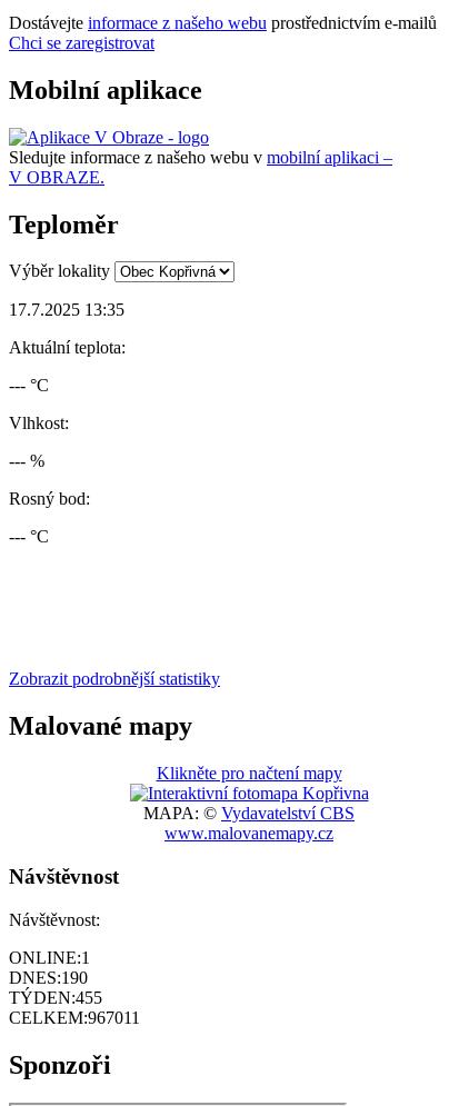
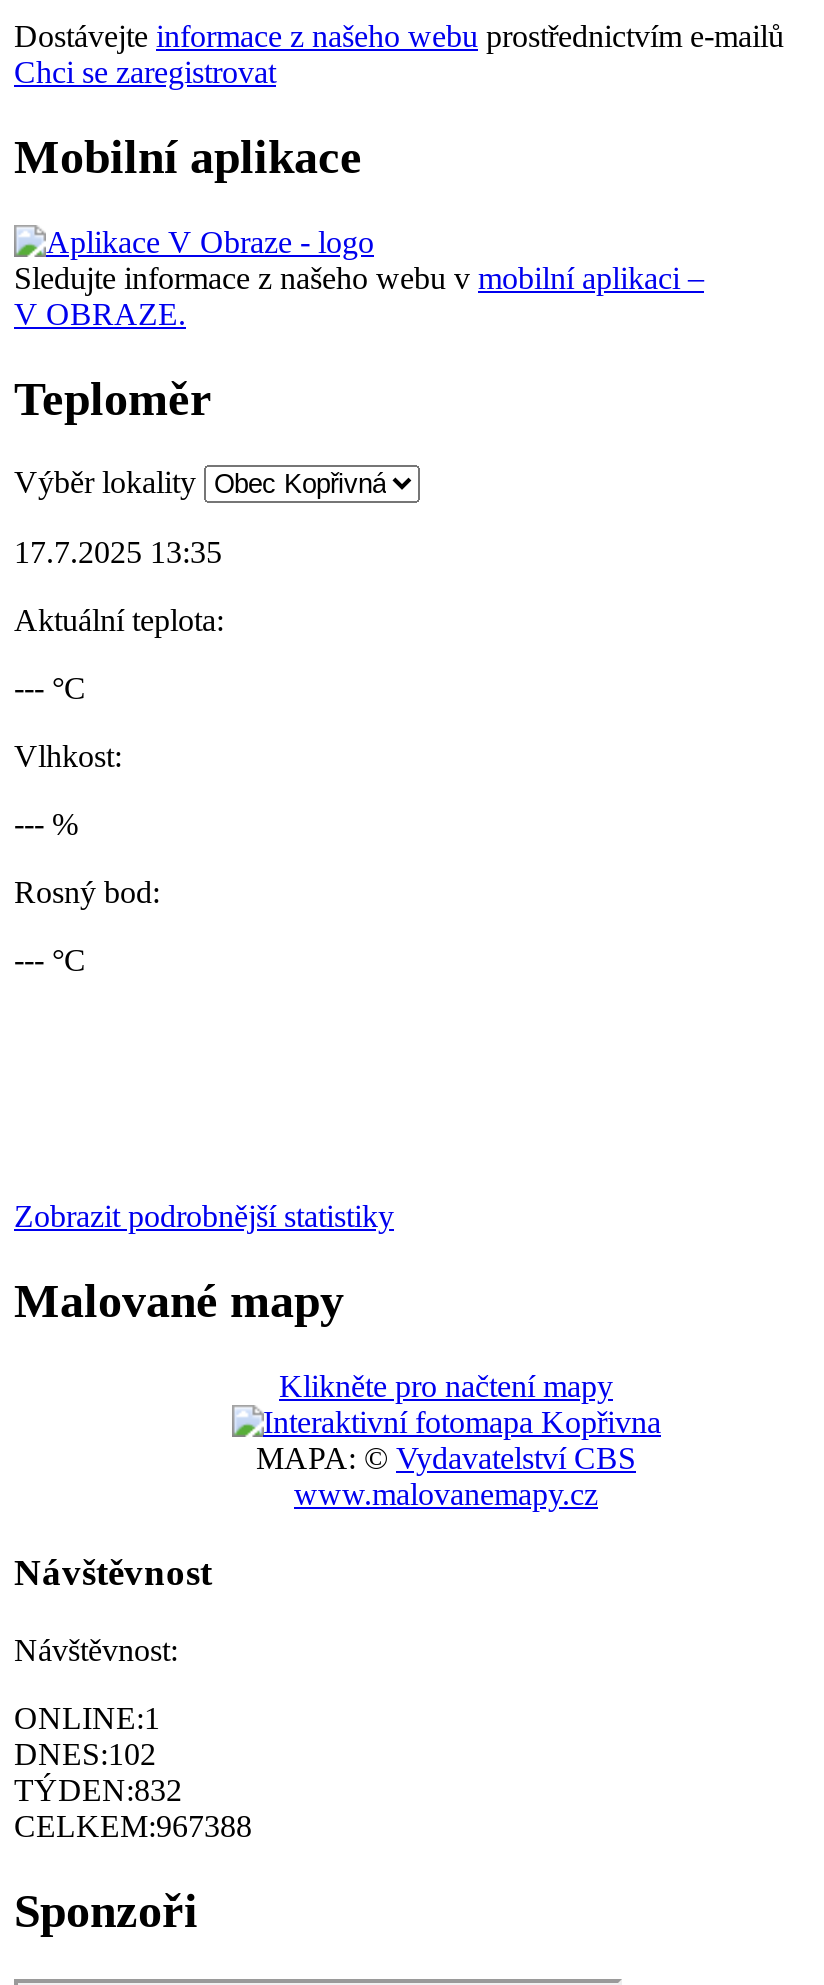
[9,968,88,987] DNES:190 -> [14,1736,156,1770] DNES:102
[9,988,102,1007] TÝDEN:455 -> [14,1772,182,1806] TÝDEN:832
[9,1008,140,1027] CELKEM:967011 -> [14,1808,252,1842] CELKEM:967388

